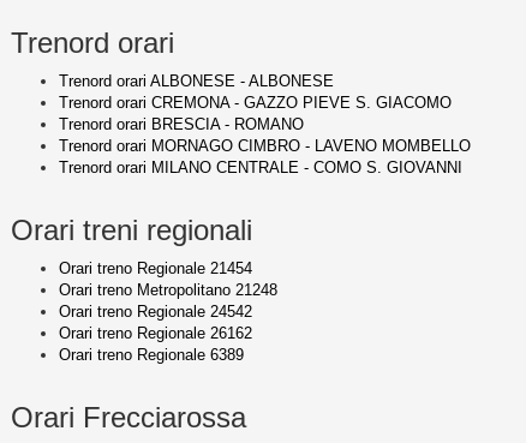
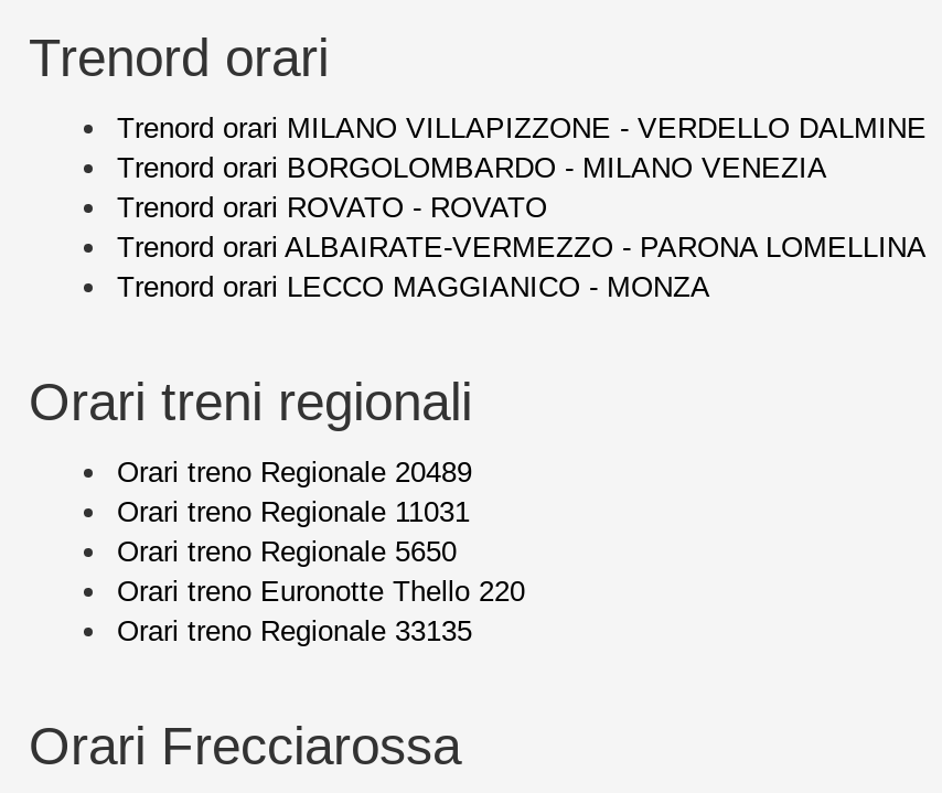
[59,71,471,176] Trenord orari ALBONESE - ALBONESE | Trenord orari CREMONA - GAZZO PIEVE S. GIACOMO | Trenord orari BRESCIA - ROMANO | Trenord orari MORNAGO CIMBRO - LAVENO MOMBELLO | Trenord orari MILANO CENTRALE - COMO S. GIOVANNI -> [117,110,927,302] Trenord orari MILANO VILLAPIZZONE - VERDELLO DALMINE | Trenord orari BORGOLOMBARDO - MILANO VENEZIA | Trenord orari ROVATO - ROVATO | Trenord orari ALBAIRATE-VERMEZZO - PARONA LOMELLINA | Trenord orari LECCO MAGGIANICO - MONZA
[59,259,277,363] Orari treno Regionale 21454 | Orari treno Metropolitano 21248 | Orari treno Regionale 24542 | Orari treno Regionale 26162 | Orari treno Regionale 6389 -> [117,454,525,646] Orari treno Regionale 20489 | Orari treno Regionale 11031 | Orari treno Regionale 5650 | Orari treno Euronotte Thello 220 | Orari treno Regionale 33135

